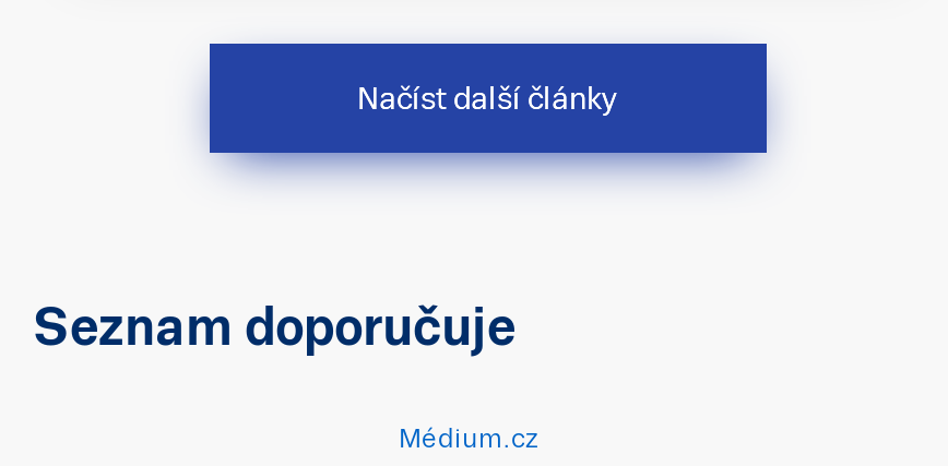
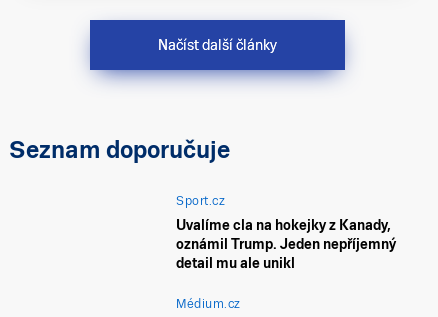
none -> [176,194,396,271] Sport.cz | Uvalíme cla na hokejky z Kanady, | oznámil Trump. Jeden nepříjemný | detail mu ale unikl

